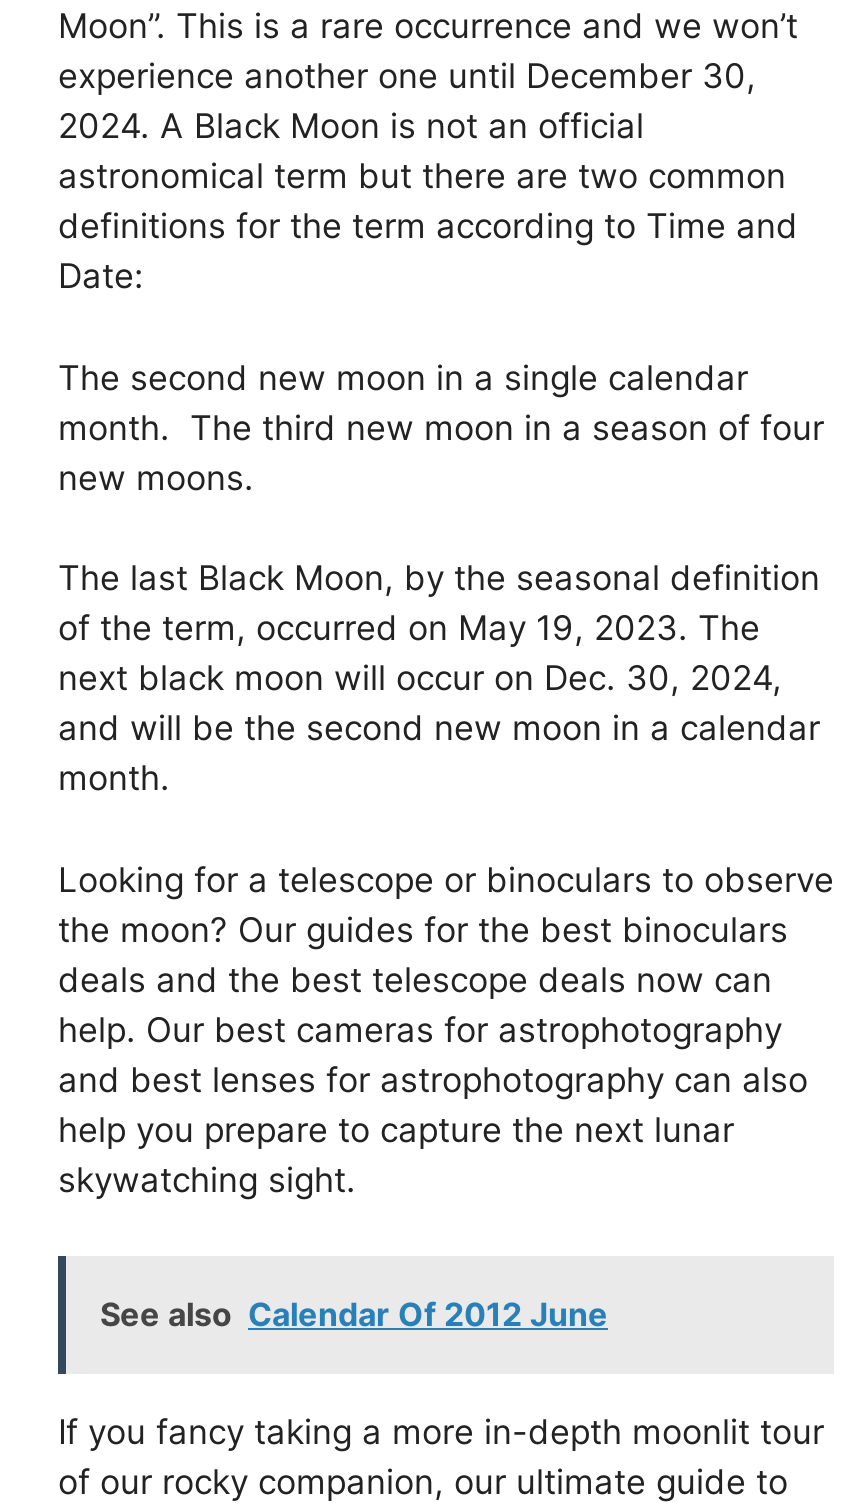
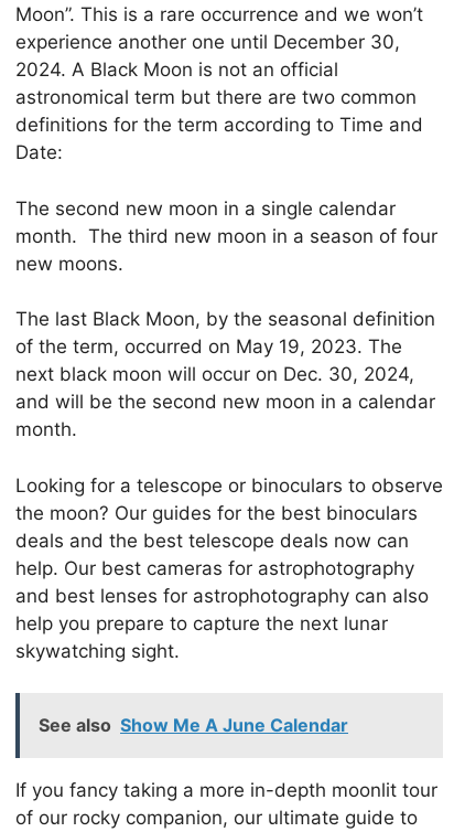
[100,1294,608,1334] See also Calendar Of 2012 June -> [39,714,348,736] See also Show Me A June Calendar

